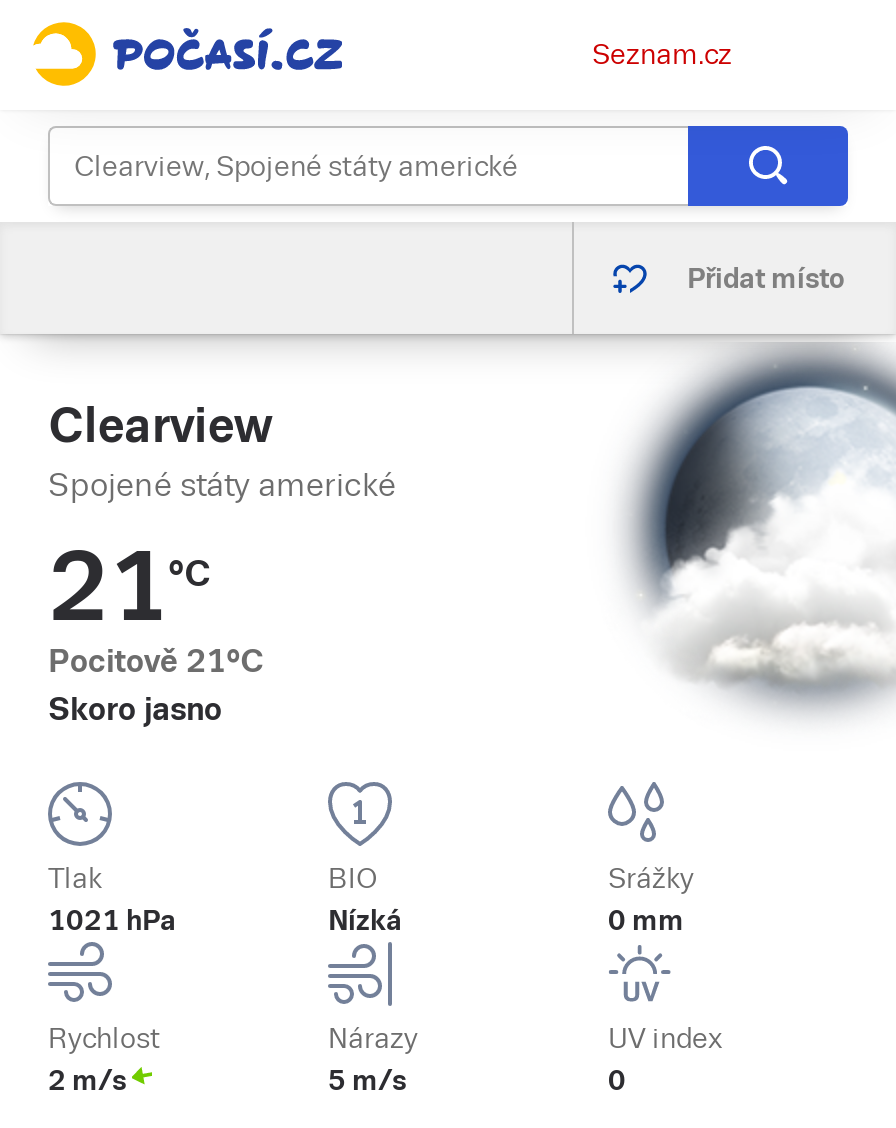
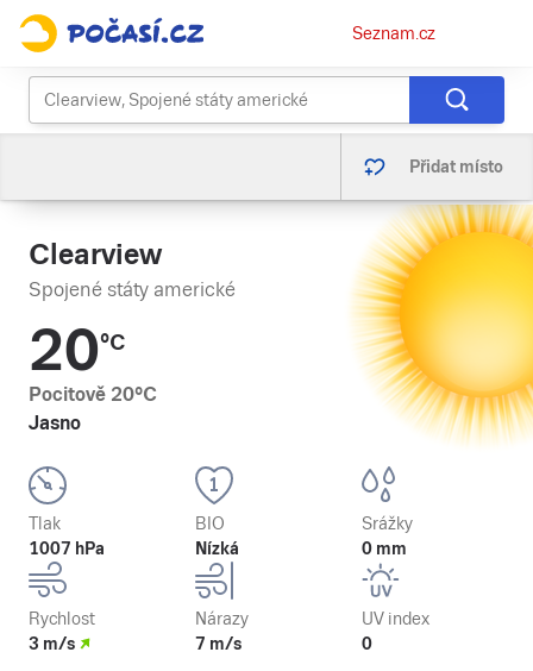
[596,344,890,736] [image] -> [353,205,529,441] [image]
[48,532,264,728] 21°C | Pocitově 21°C | Skoro jasno -> [29,318,157,434] 20°C | Pocitově 20°C | Jasno
[48,904,176,936] 1021 hPa -> [29,539,105,558] 1007 hPa
[48,1064,126,1096] 2 m/s -> [29,634,75,653] 3 m/s
[328,1064,406,1096] 5 m/s -> [195,634,242,653] 7 m/s

